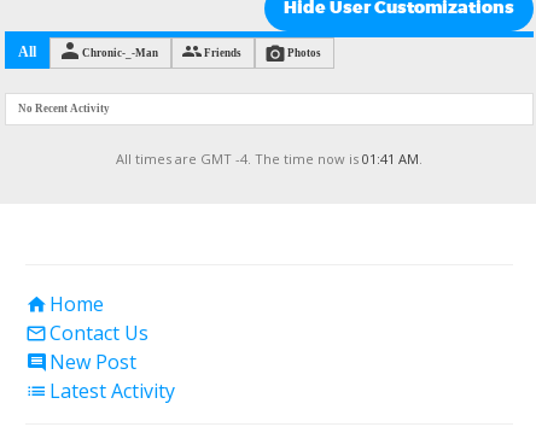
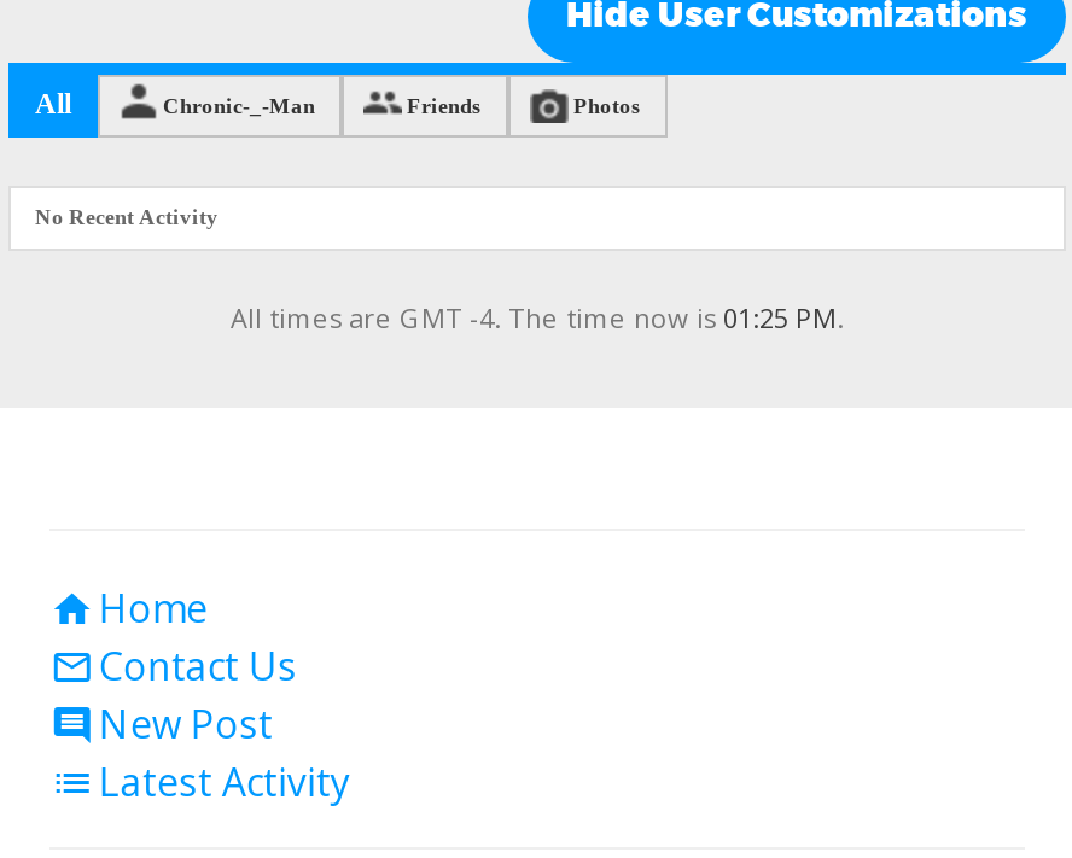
[116,150,423,168] All times are GMT -4. The time now is 01:41 AM. -> [231,299,844,335] All times are GMT -4. The time now is 01:25 PM.

